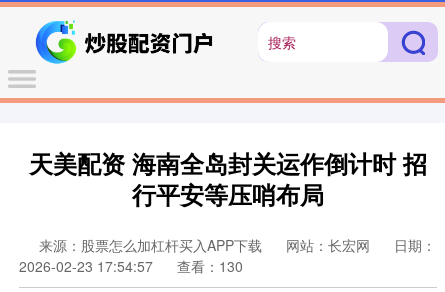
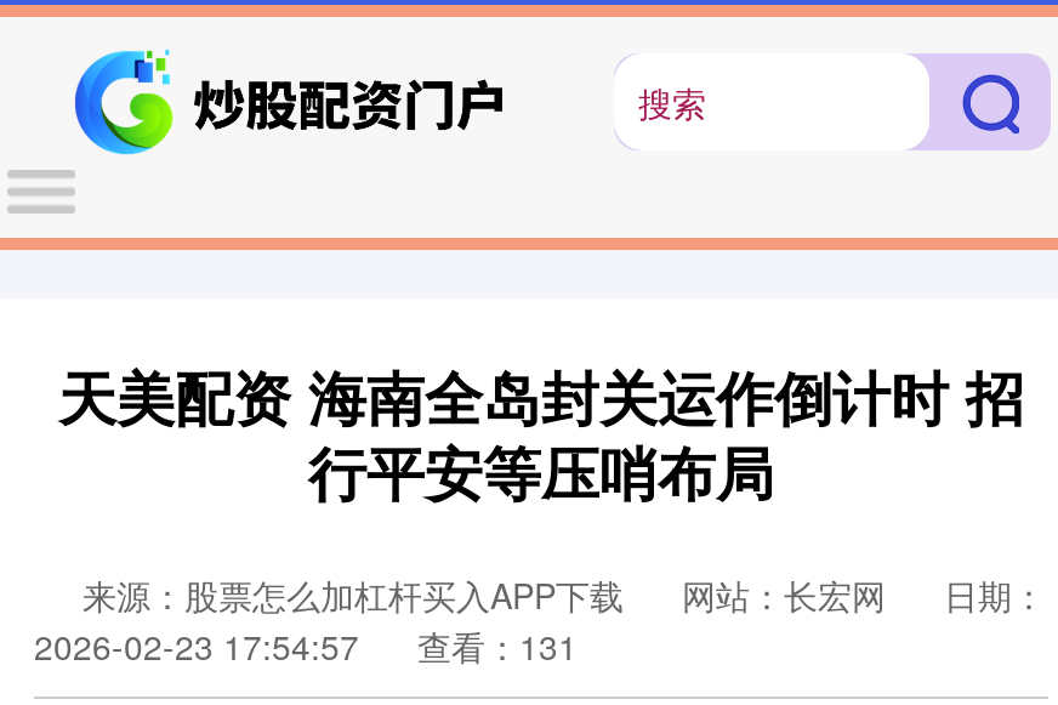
[19,256,243,276] 2026-02-23 17:54:57 查看：130 -> [34,622,578,670] 2026-02-23 17:54:57 查看：131

